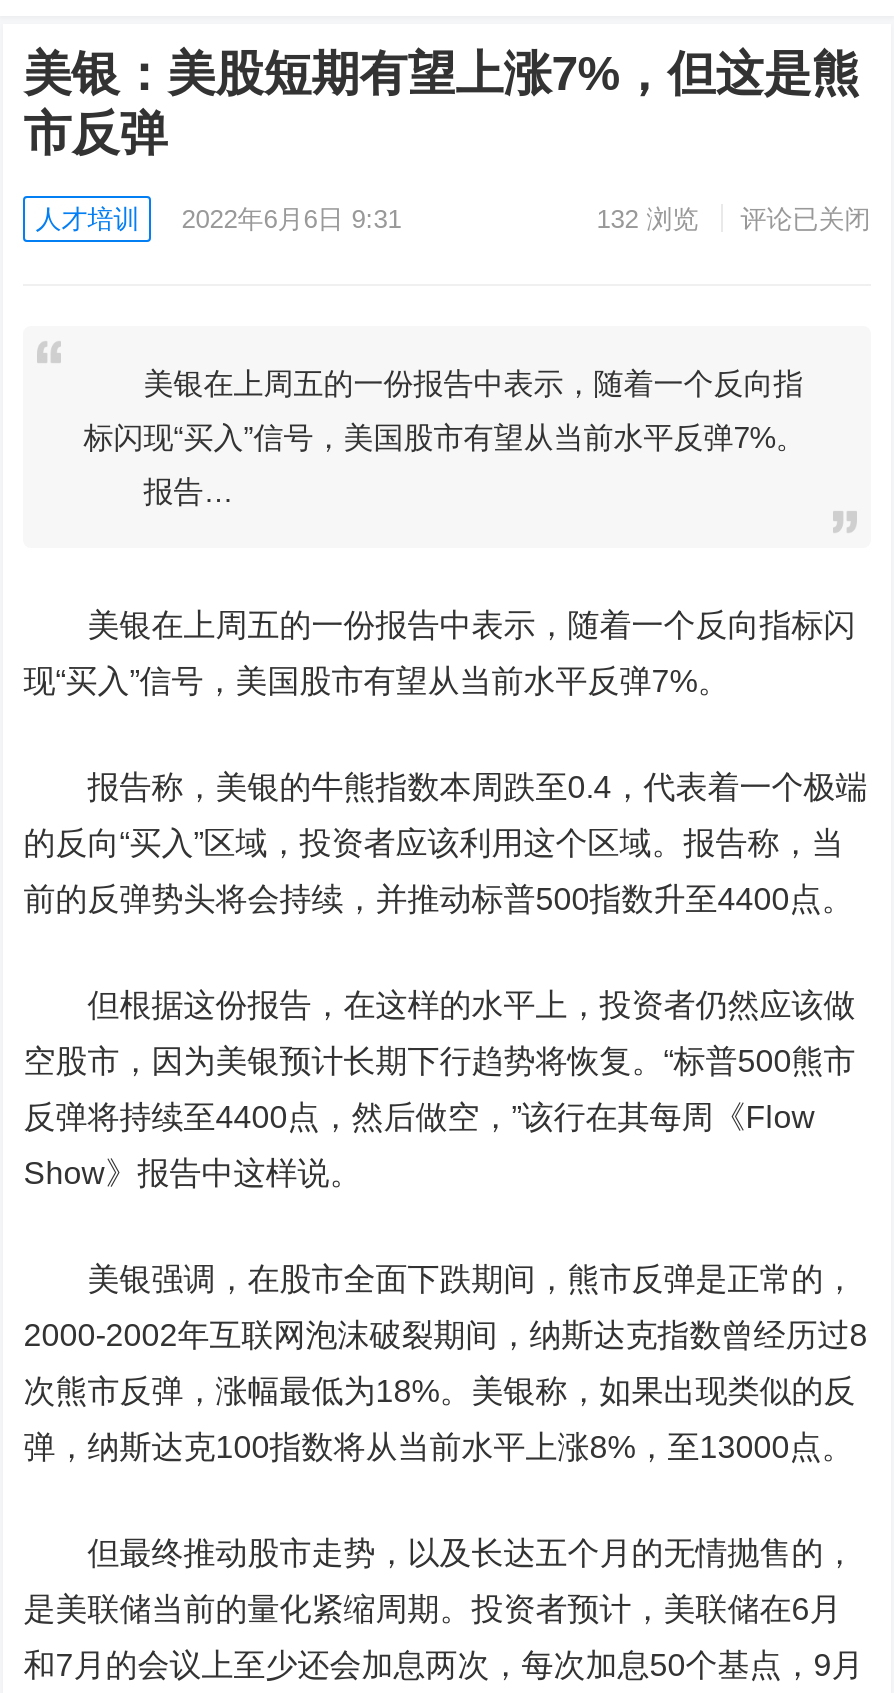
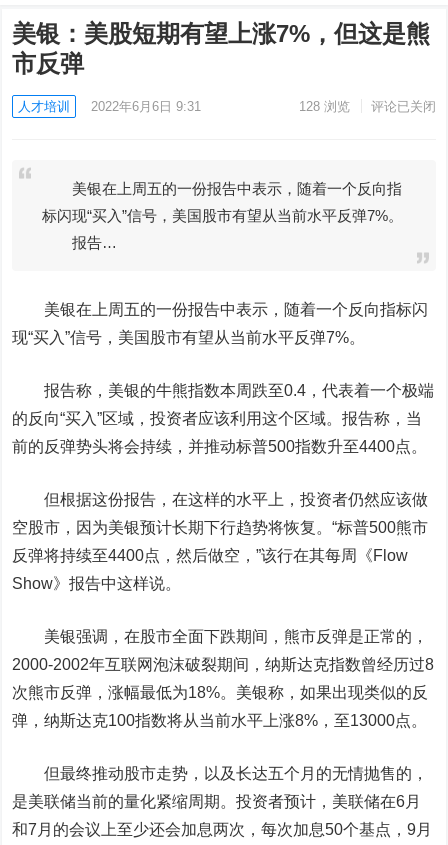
[597,204,871,234] 132浏览 评论已关闭 -> [299,99,436,114] 128浏览 评论已关闭

